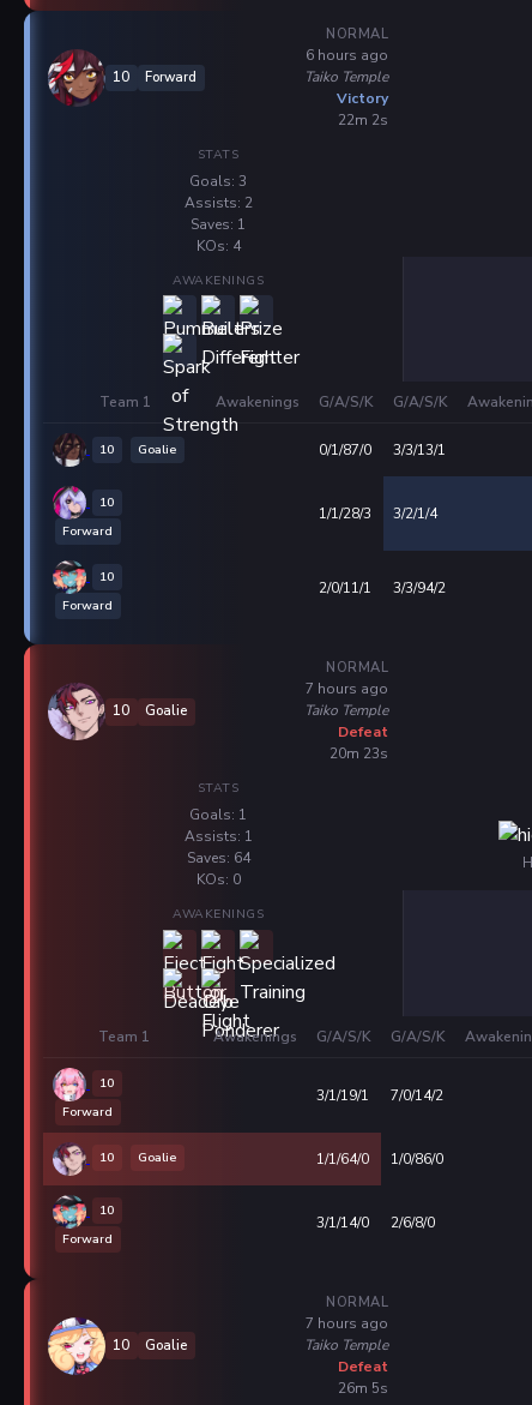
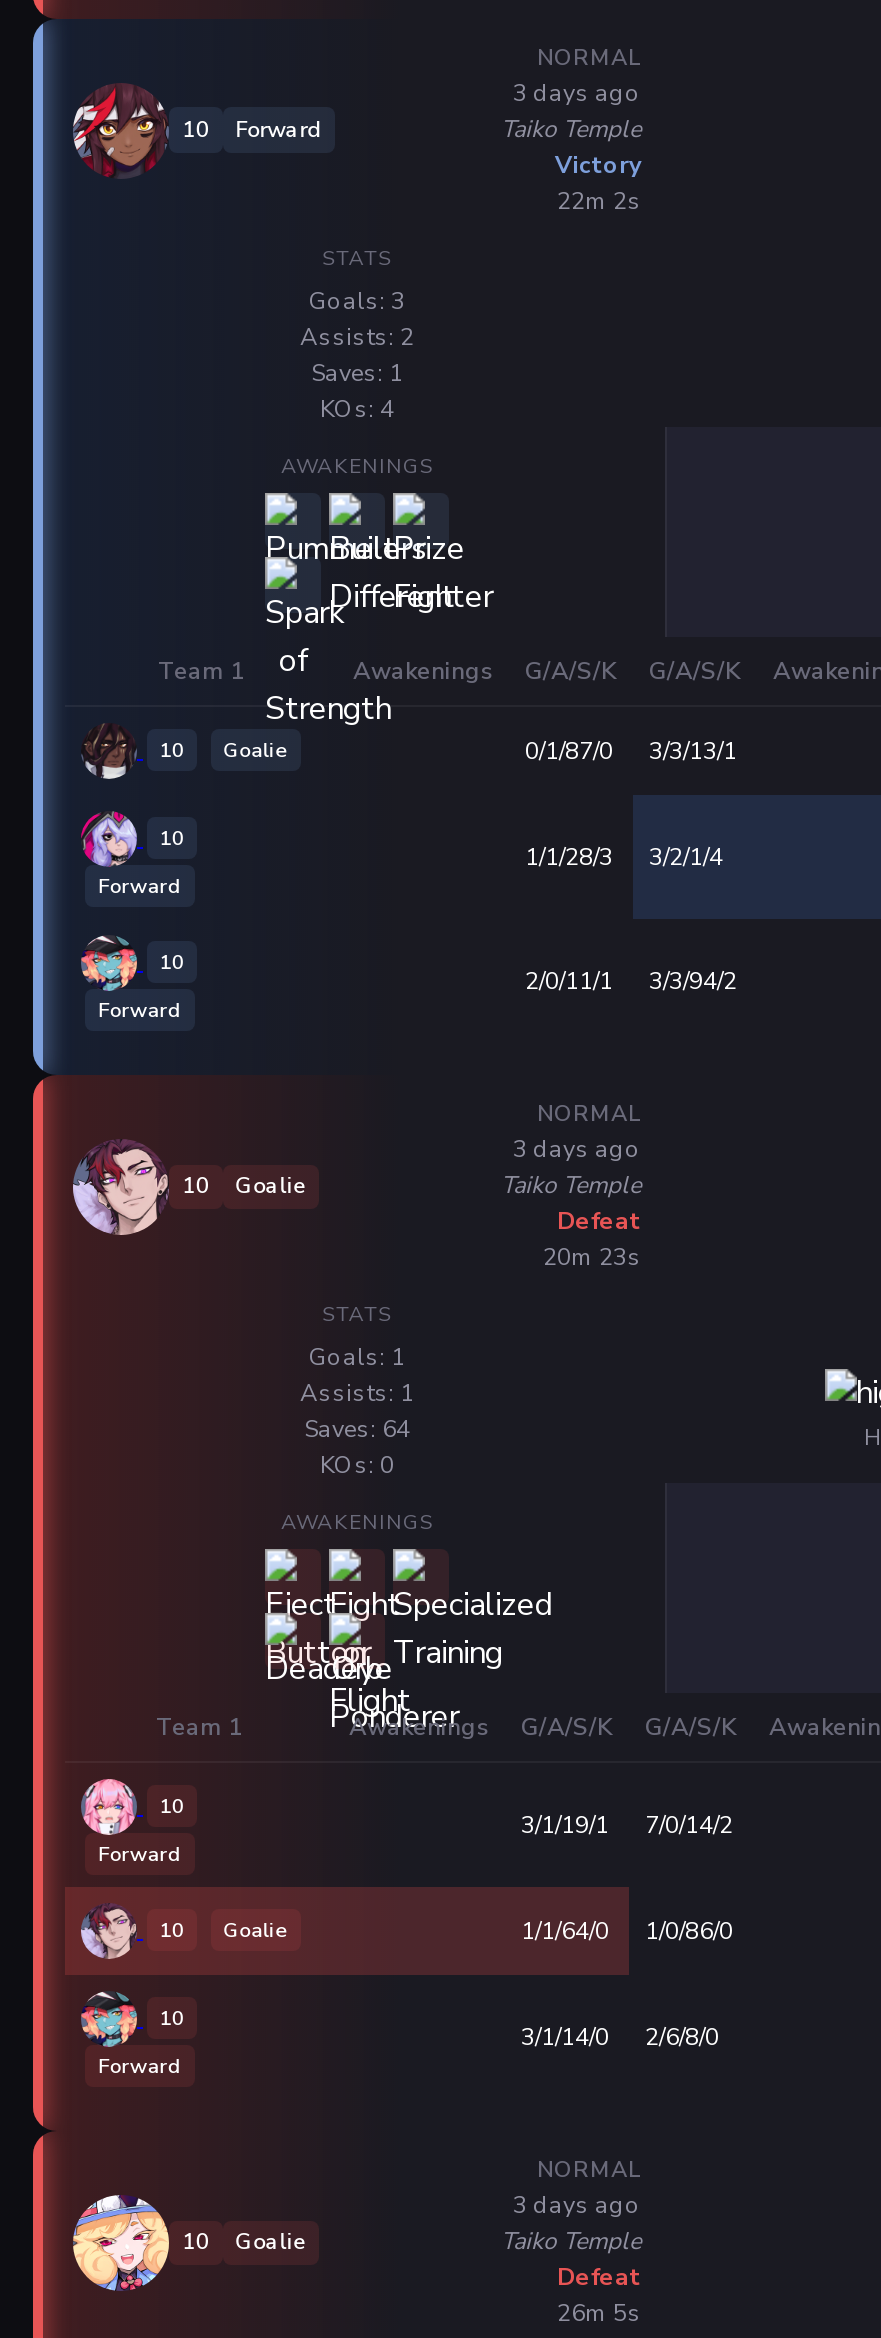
[306,46,388,65] 6 hours ago -> [513,76,641,108] 3 days ago
[306,680,388,699] 7 hours ago -> [513,1133,641,1165] 3 days ago
[306,1313,388,1333] 7 hours ago -> [513,2189,641,2221] 3 days ago

